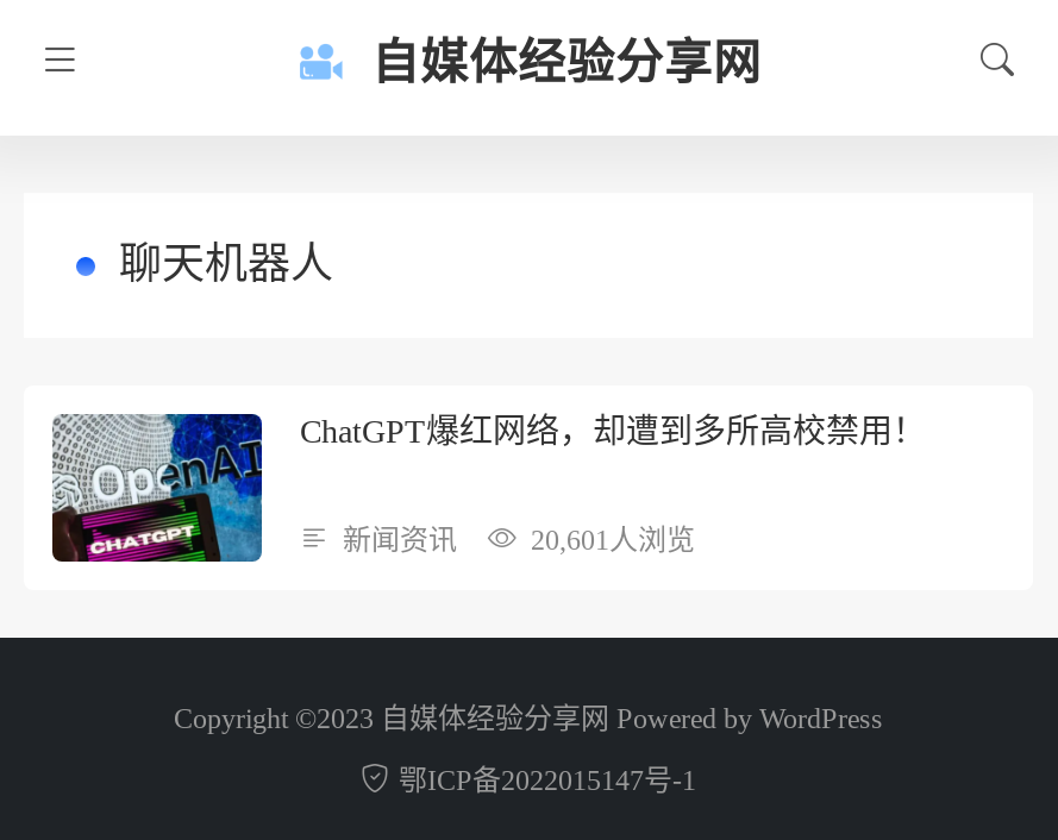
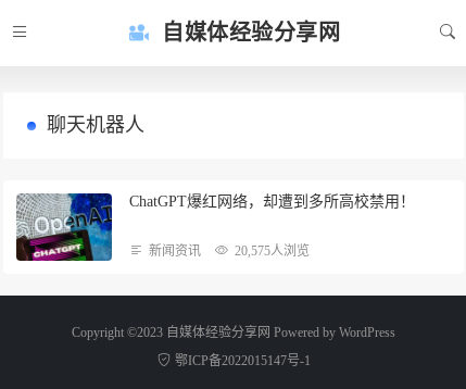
[531,523,695,556] 20,601人浏览 -> [235,243,310,258] 20,575人浏览

